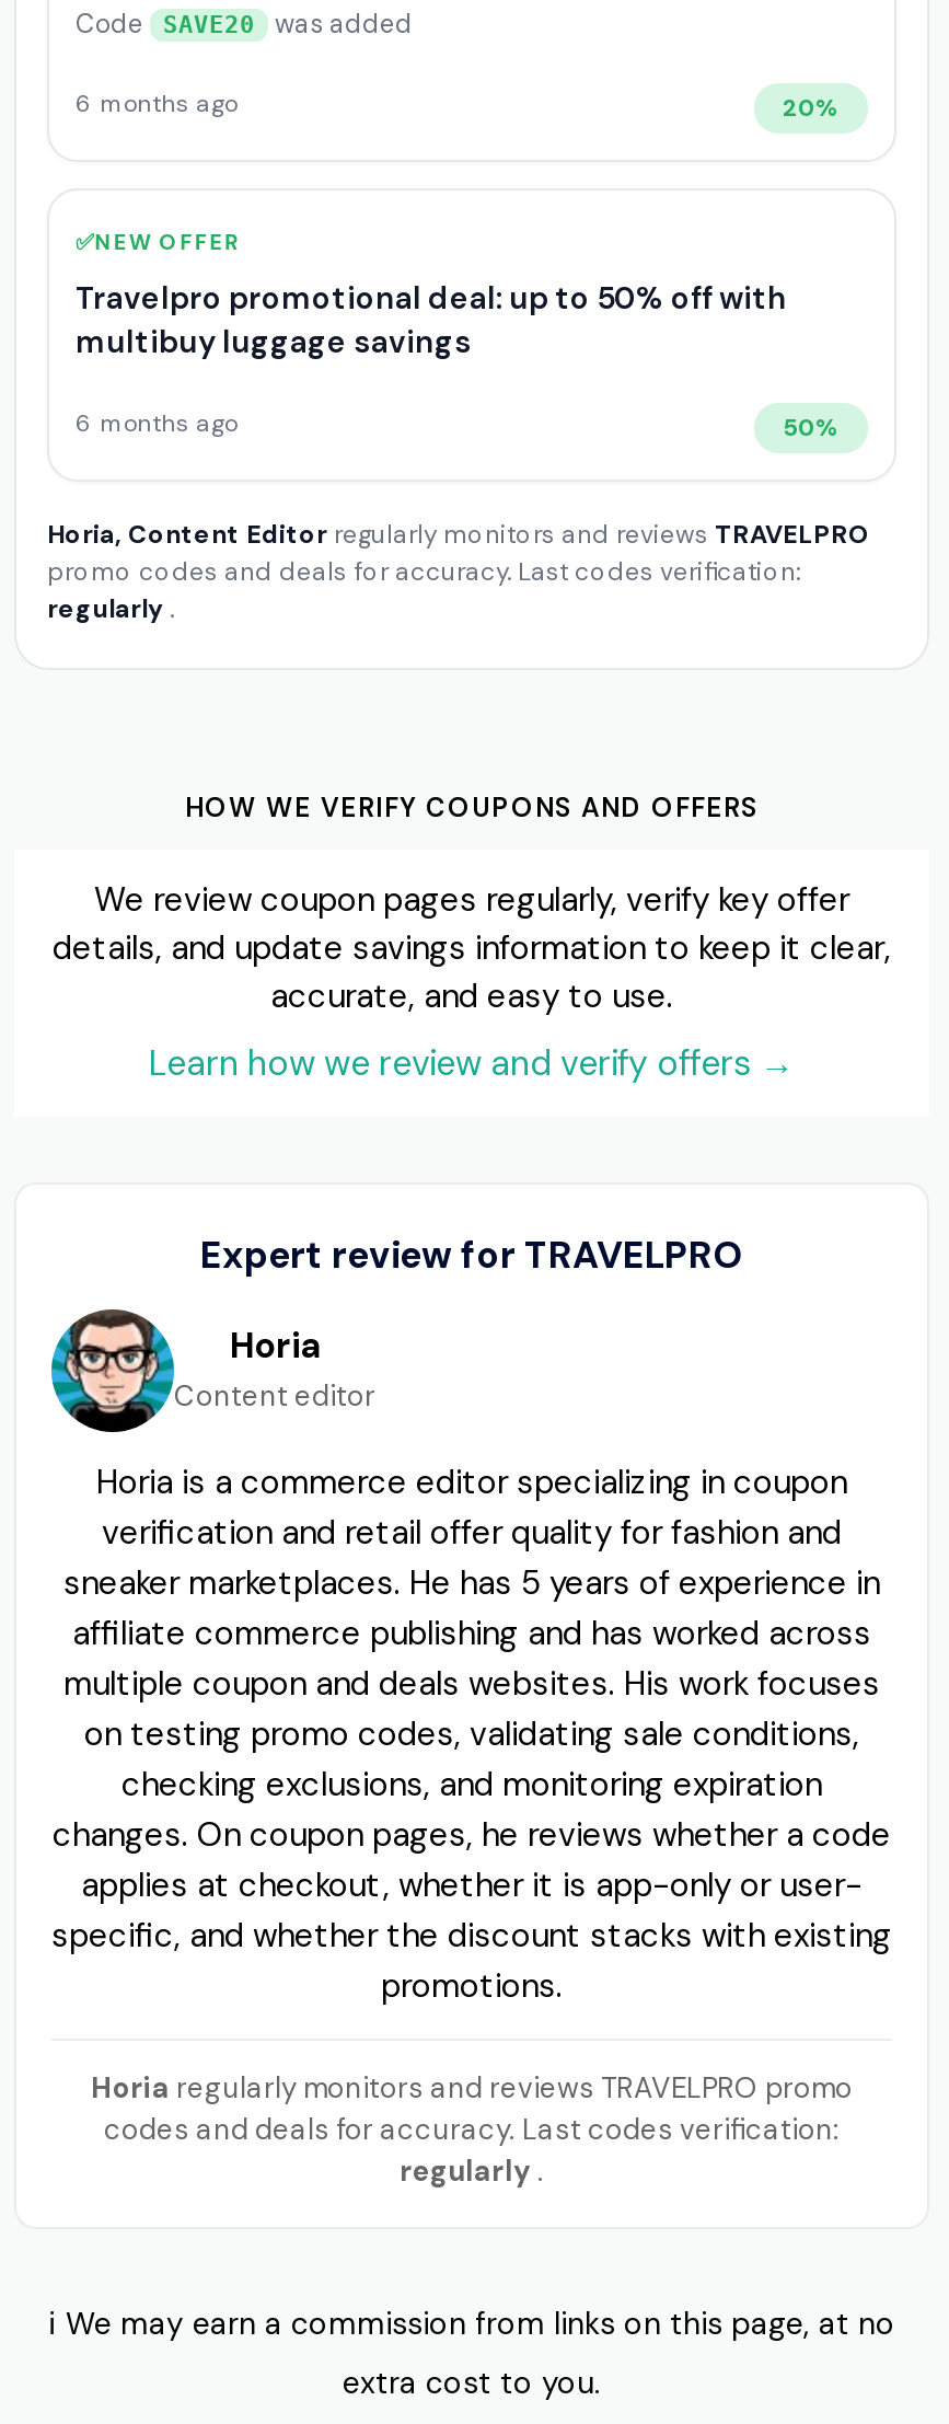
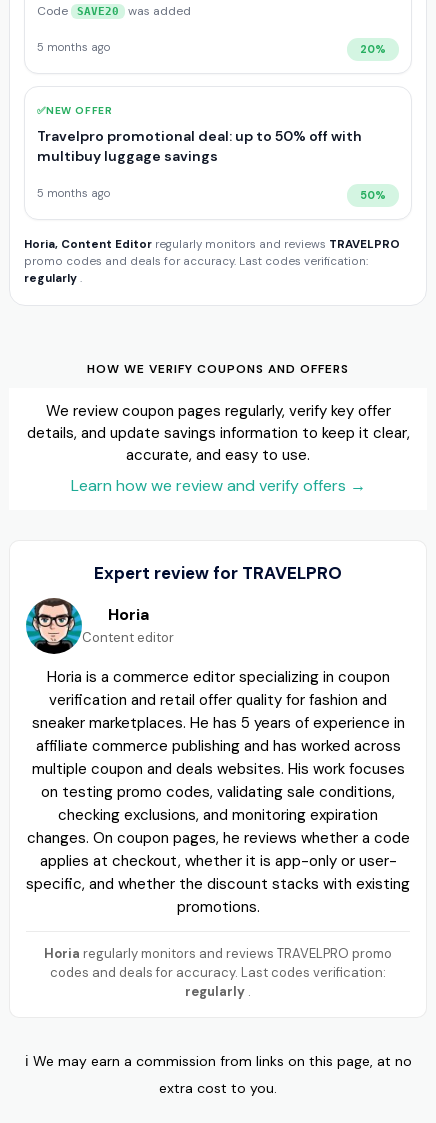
[76,88,238,118] 6 months ago -> [37,40,110,54] 5 months ago
[76,407,238,438] 6 months ago -> [37,186,110,200] 5 months ago

